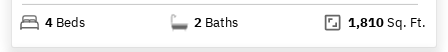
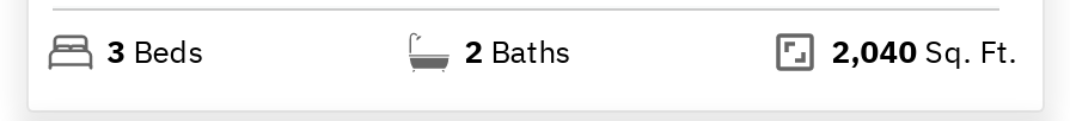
[45,13,85,30] 4 Beds -> [107,31,203,71] 3 Beds
[348,13,426,30] 1,810 Sq. Ft. -> [832,31,1018,71] 2,040 Sq. Ft.

